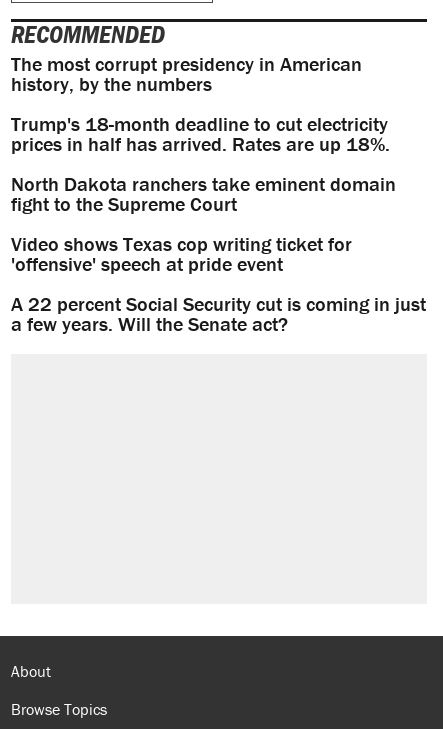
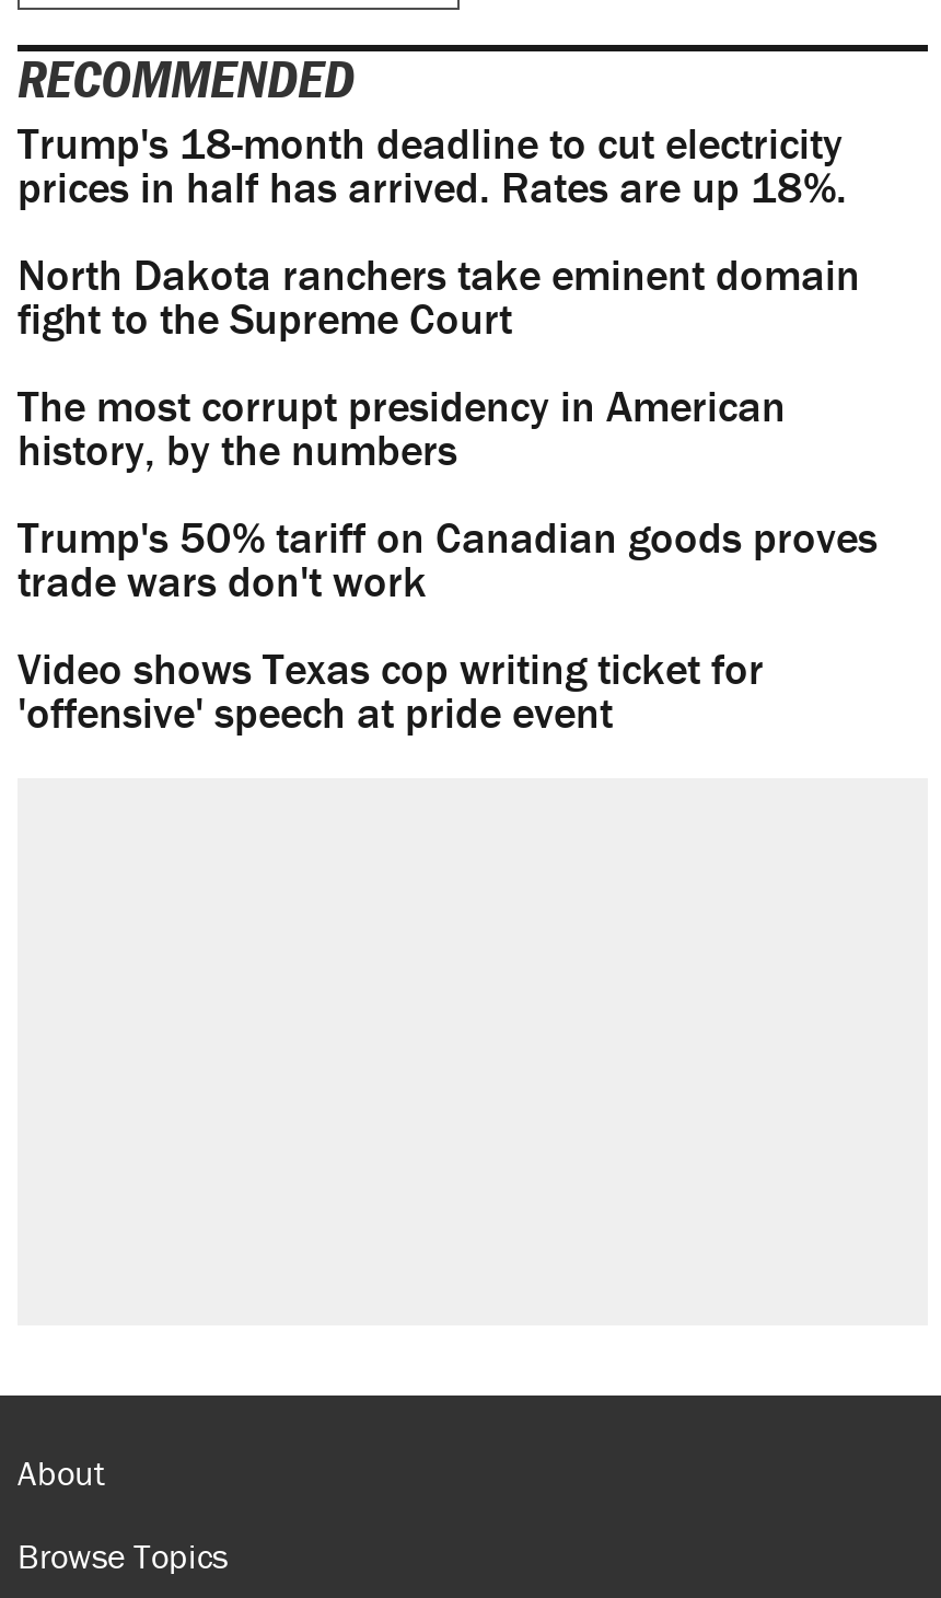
moved [11,51,362,96] -> [18,378,786,477]: The most corrupt presidency in American | history, by the numbers
moved [11,111,396,216] -> [18,116,860,345]: Trump's 18-month deadline to cut electricity | prices in half has arrived. Rates are up 18%. | North Dakota ranchers take eminent domain | fight to the Supreme Court
none -> [18,510,878,608] Trump's 50% tariff on Canadian goods proves | trade wars don't work
moved [11,231,352,276] -> [18,641,764,739]: Video shows Texas cop writing ticket for | 'offensive' speech at pride event
[11,291,426,336] A 22 percent Social Security cut is coming in just | a few years. Will the Senate act? -> none

